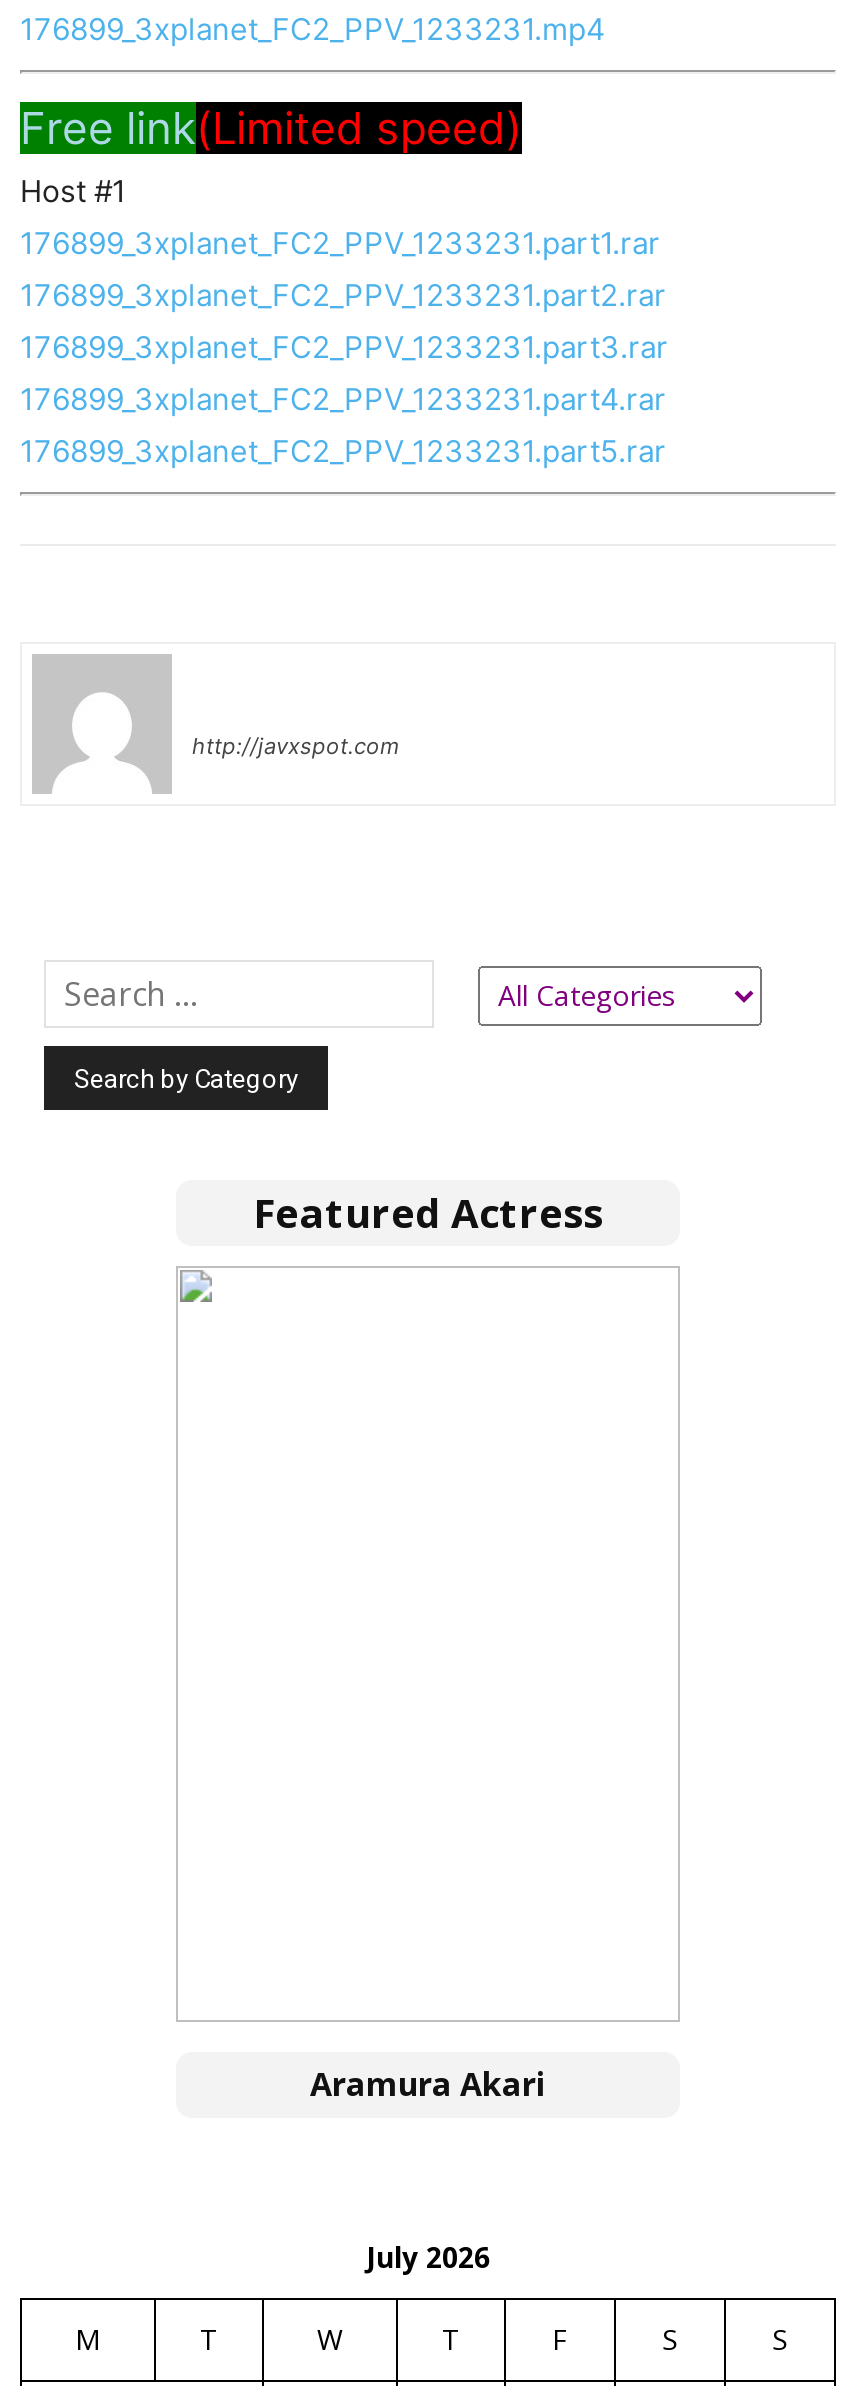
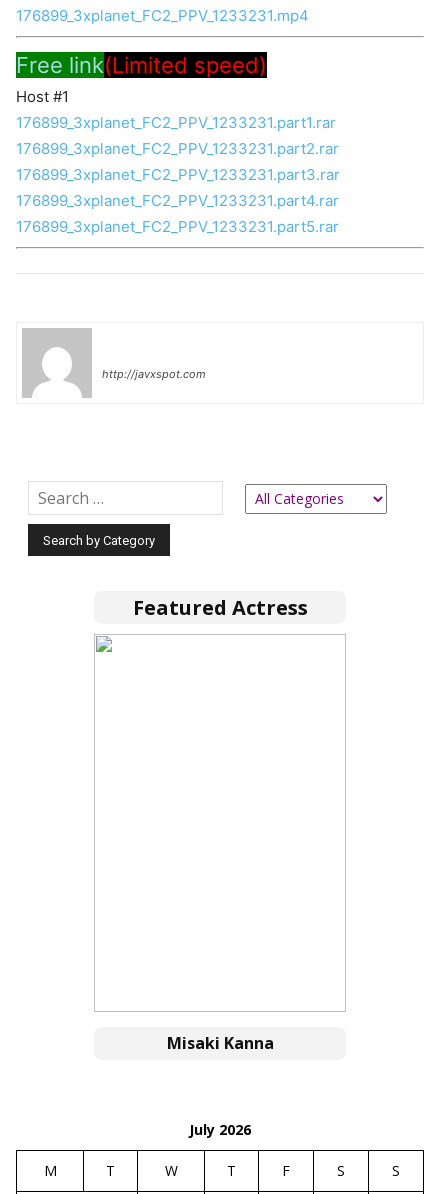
[310,2061,546,2105] Aramura Akari -> [166,1032,273,1054] Misaki Kanna

